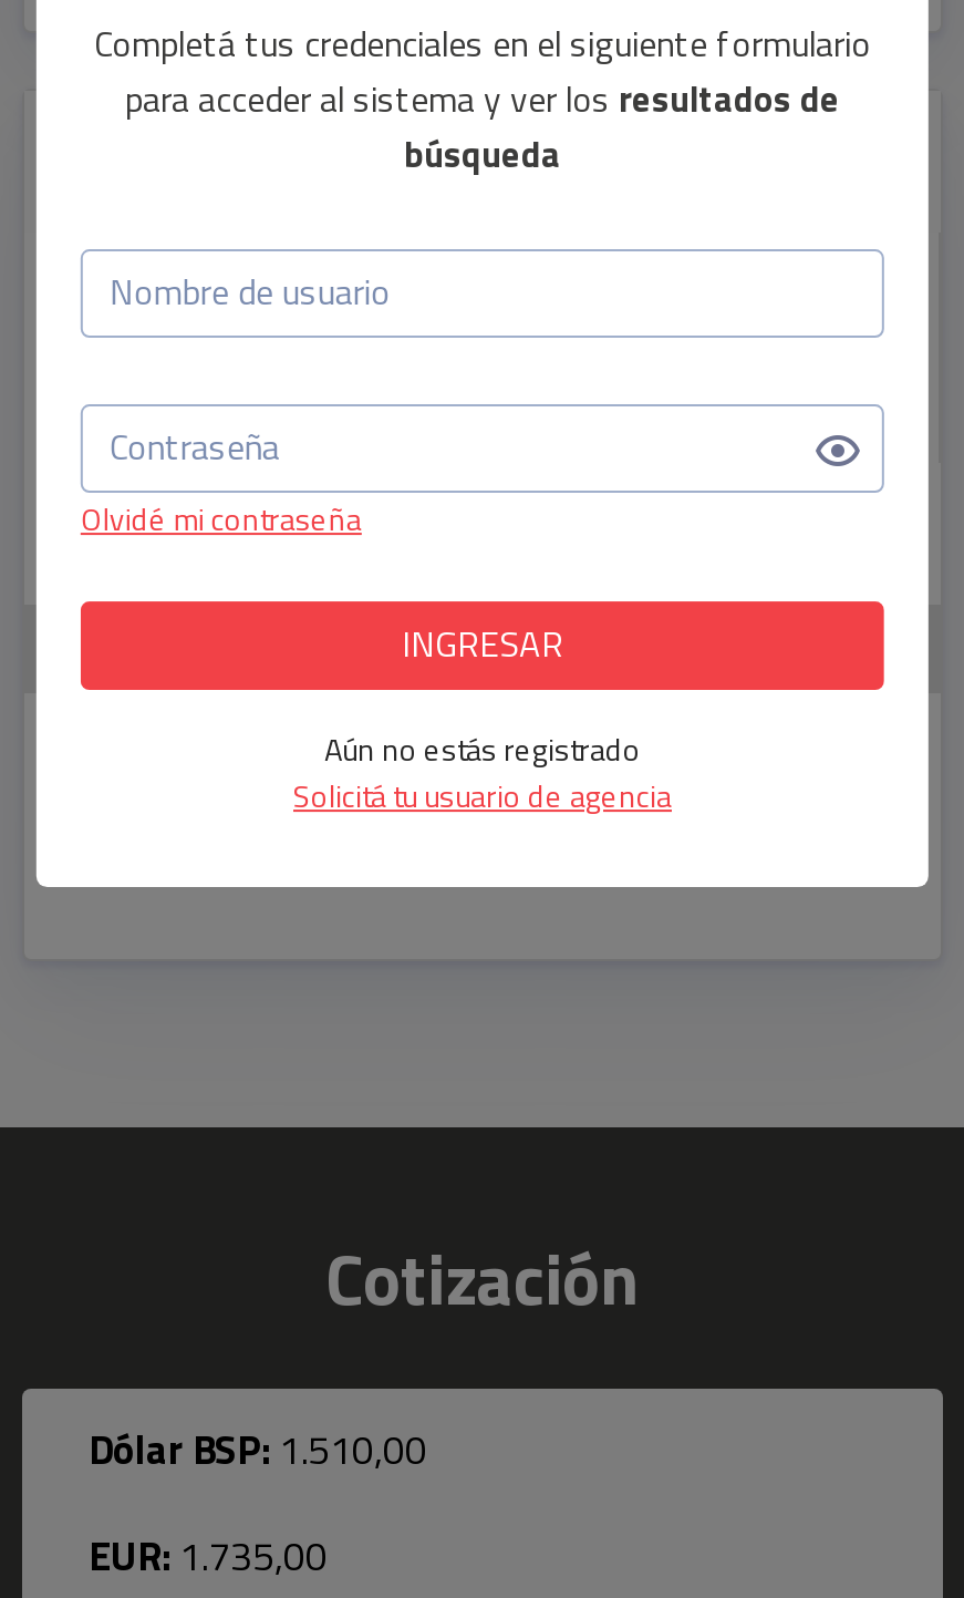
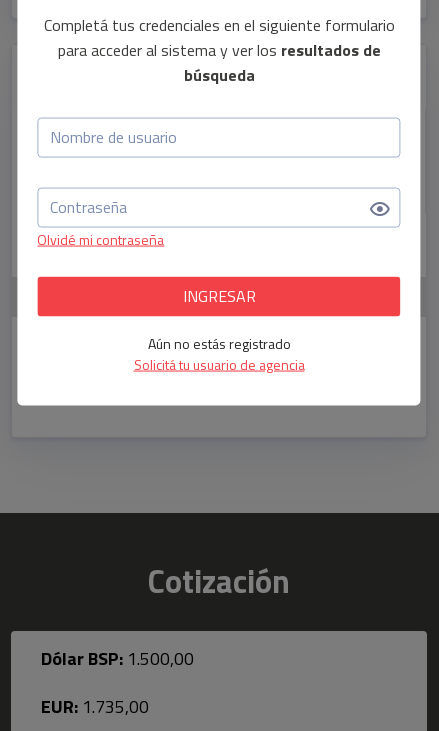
[89,1420,427,1480] Dólar BSP: 1.510,00 -> [41,645,194,672] Dólar BSP: 1.500,00

